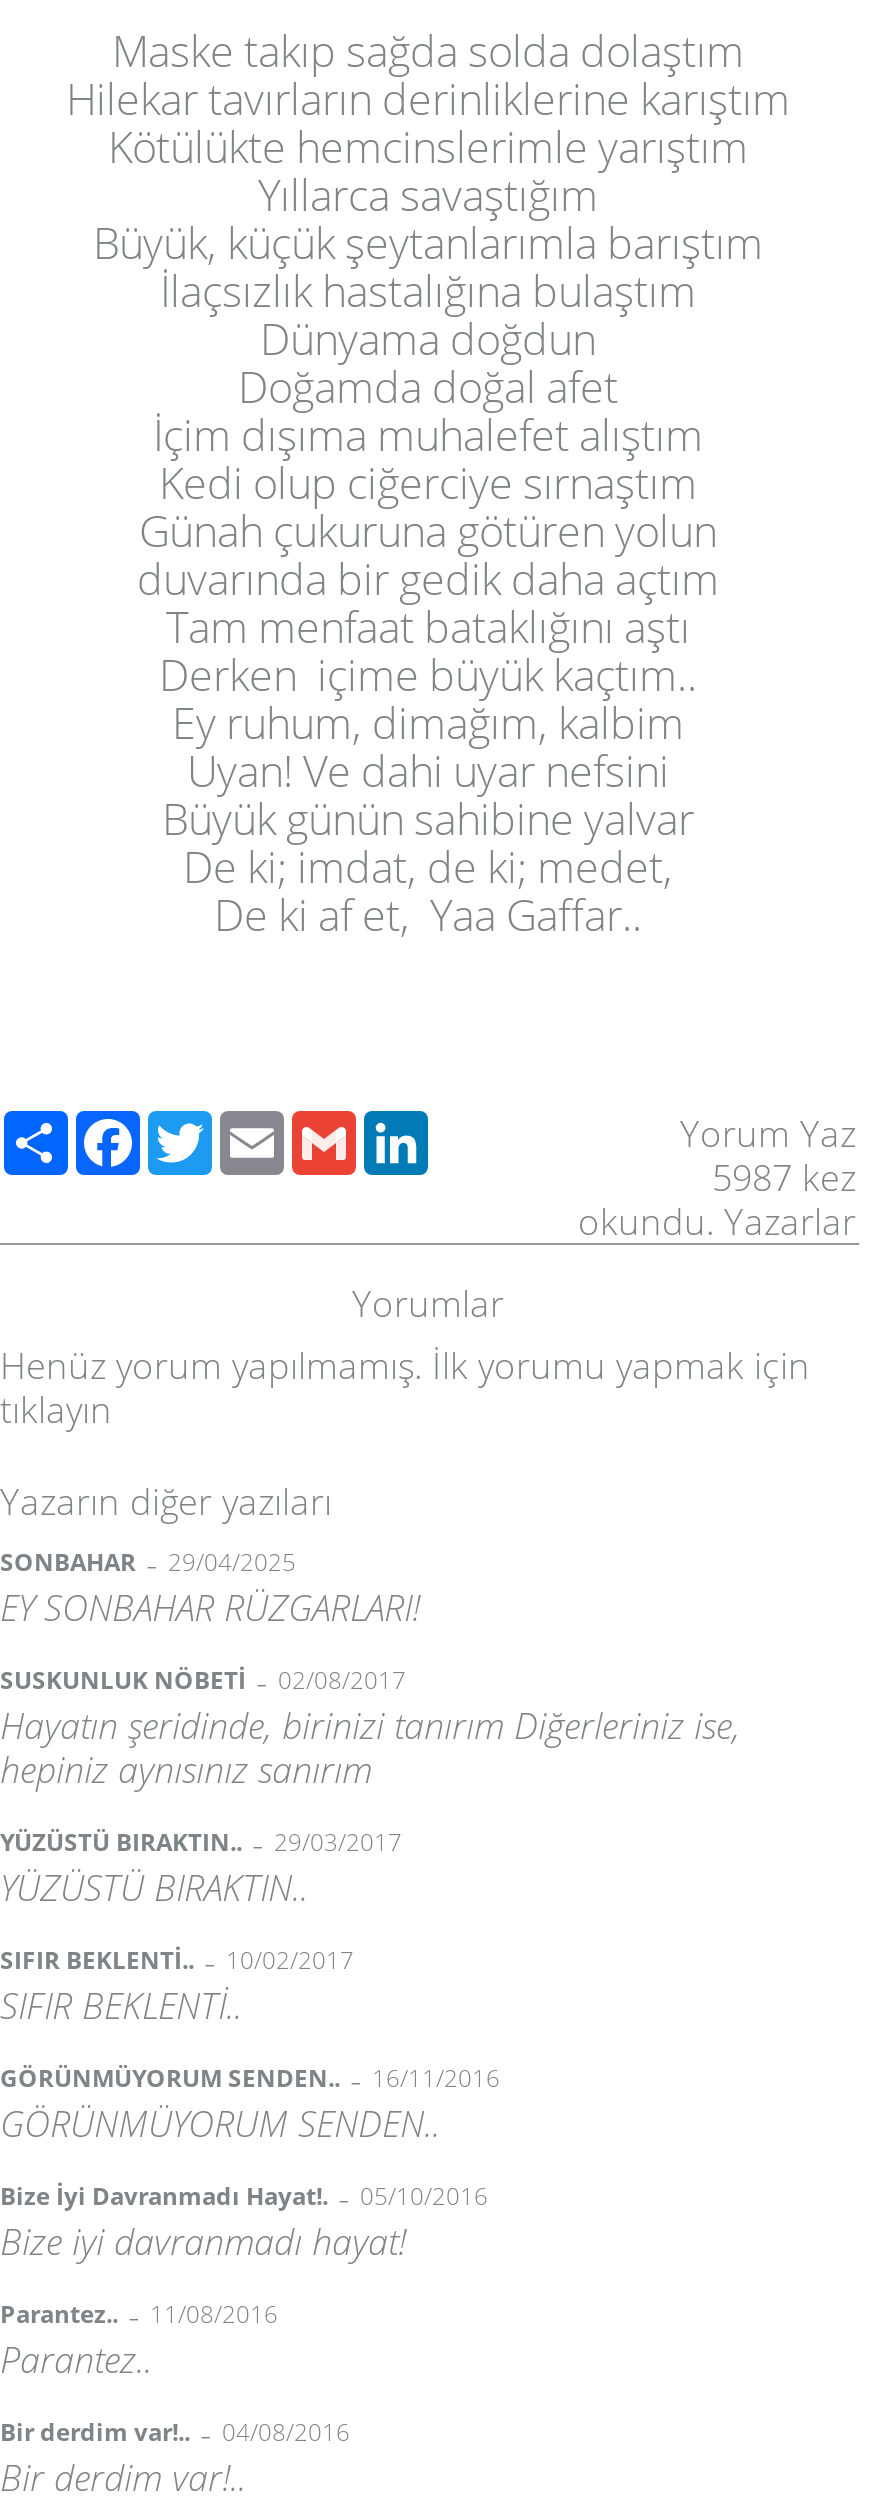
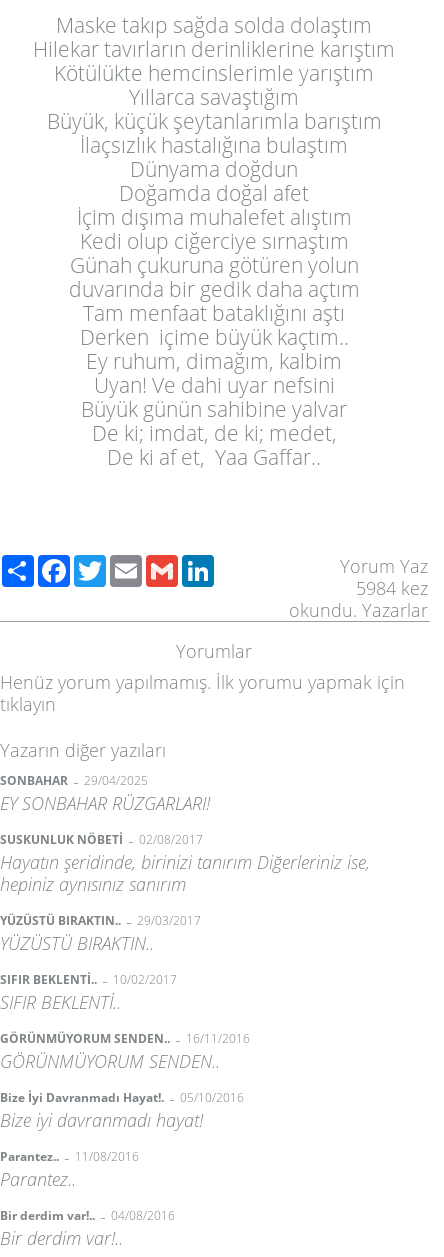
[712,1153,856,1201] 5987 kez -> [356,576,428,600] 5984 kez

